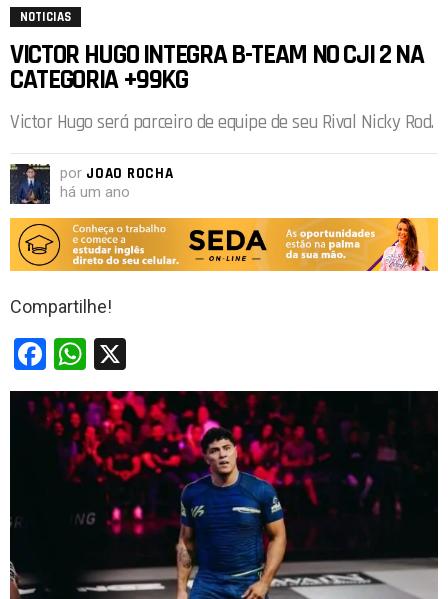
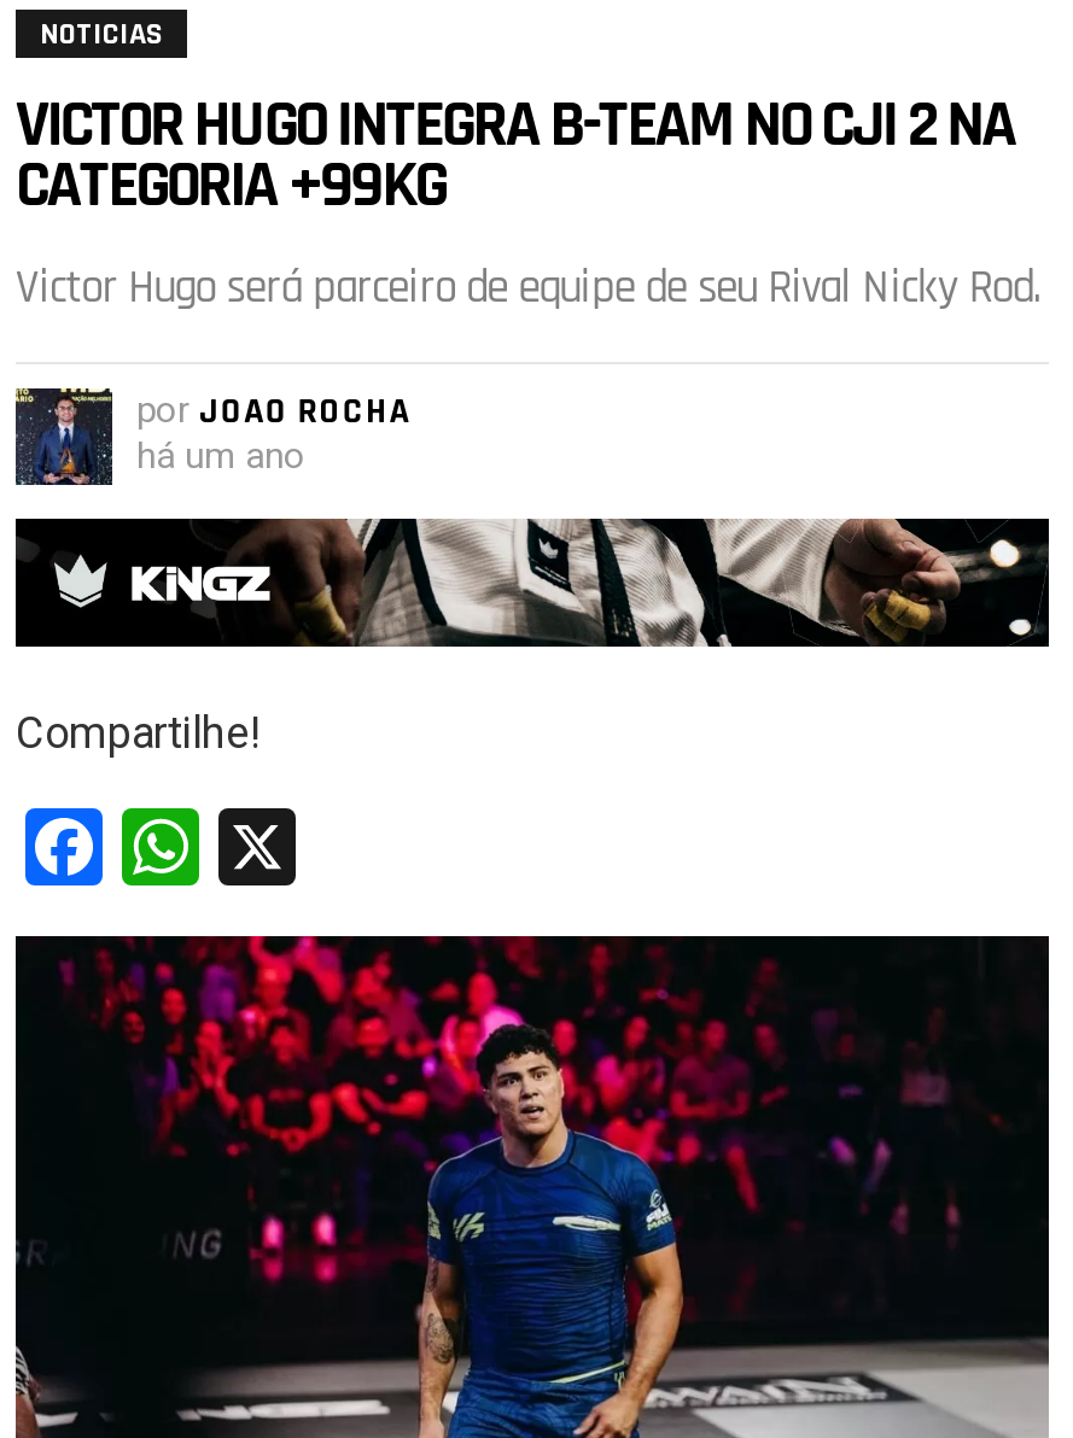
[9,217,439,272] [image] -> [13,516,1051,649] [image]

